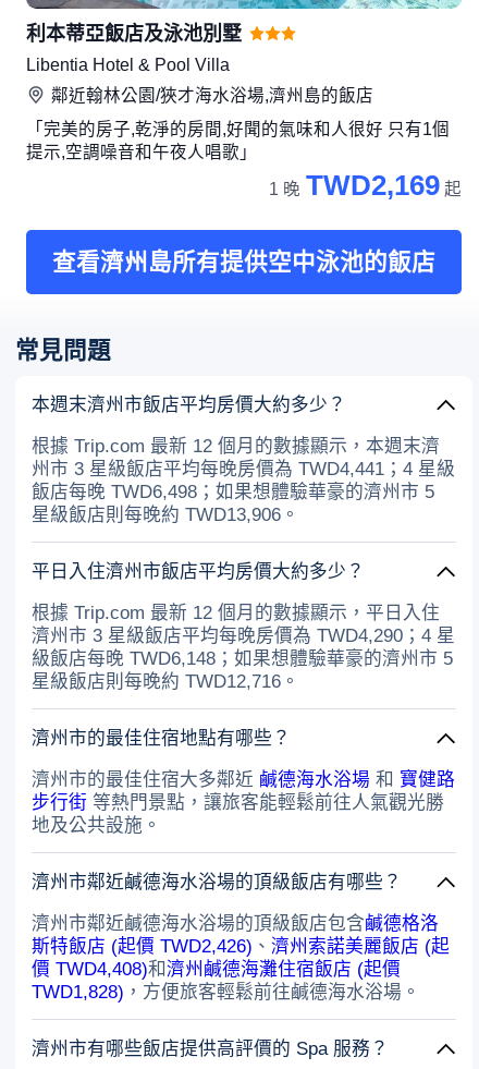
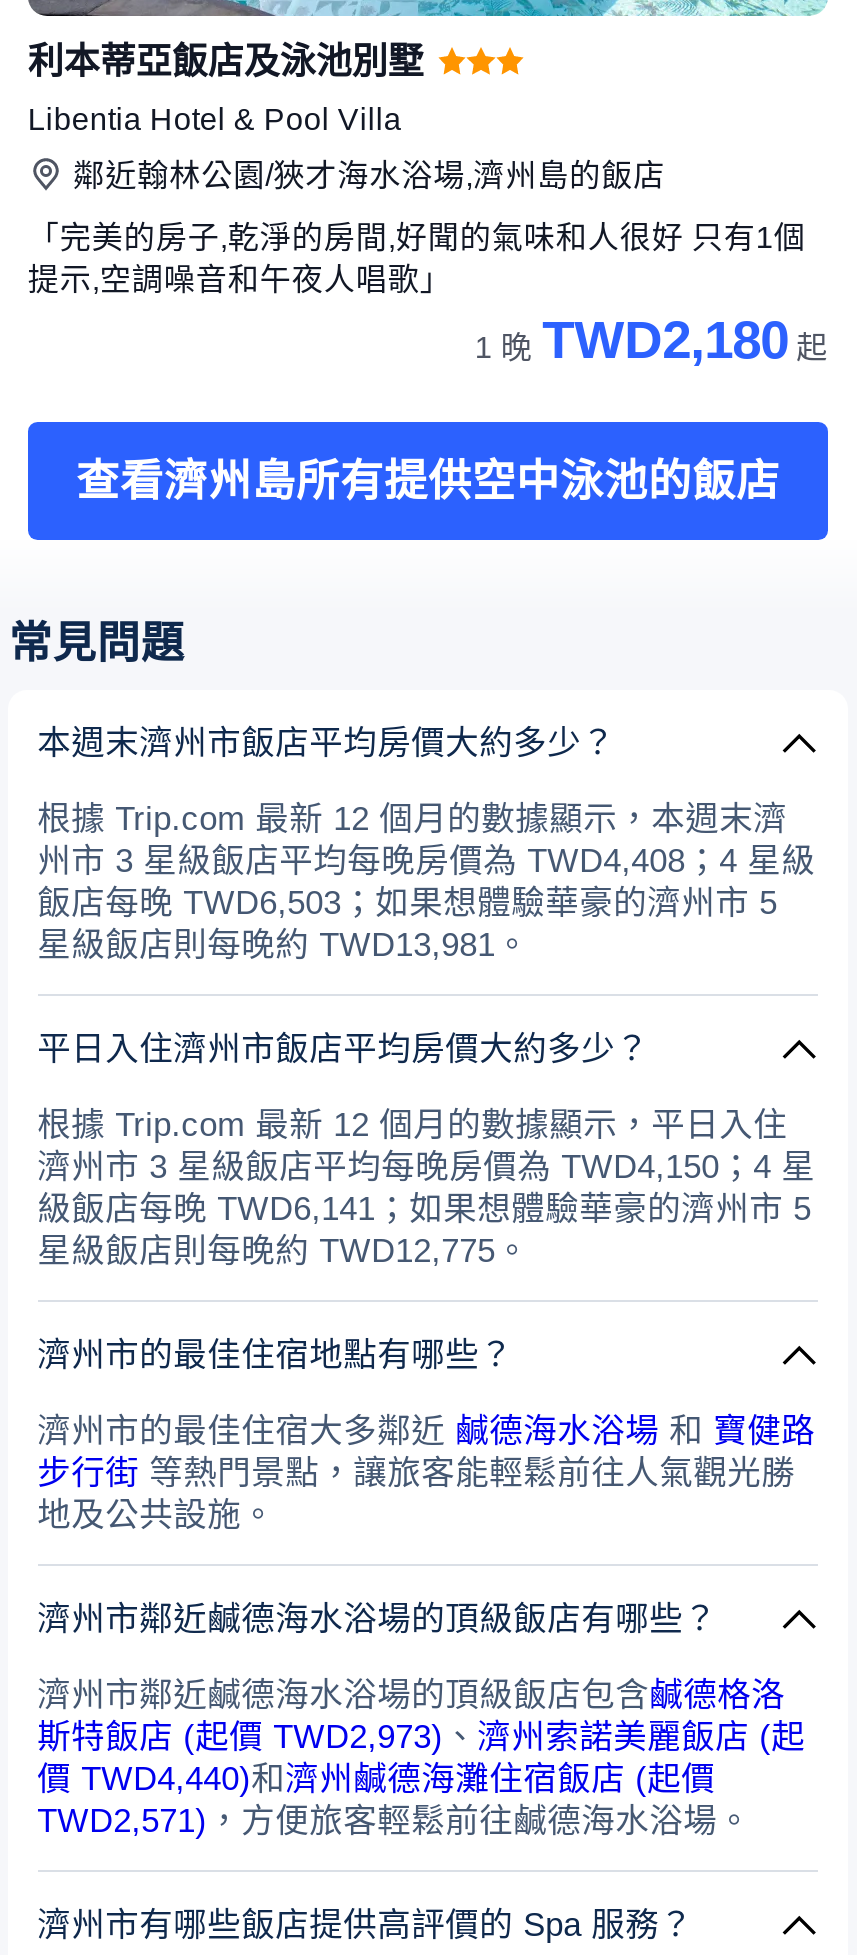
[269,169,462,202] 1 晚 TWD2,169起 -> [475,311,828,371] 1 晚 TWD2,180起
[31,458,455,479] 州市 3 星級飯店平均每晚房價為 TWD4,441；4 星級 -> [37,841,815,879] 州市 3 星級飯店平均每晚房價為 TWD4,408；4 星級
[31,481,434,502] 飯店每晚 TWD6,498；如果想體驗華豪的濟州市 5 -> [37,883,777,921] 飯店每晚 TWD6,503；如果想體驗華豪的濟州市 5
[31,504,299,525] 星級飯店則每晚約 TWD13,906。 -> [37,925,529,963] 星級飯店則每晚約 TWD13,981。
[31,625,455,646] 濟州市 3 星級飯店平均每晚房價為 TWD4,290；4 星 -> [37,1147,815,1185] 濟州市 3 星級飯店平均每晚房價為 TWD4,150；4 星
[31,648,453,669] 級飯店每晚 TWD6,148；如果想體驗華豪的濟州市 5 -> [37,1189,811,1227] 級飯店每晚 TWD6,141；如果想體驗華豪的濟州市 5
[31,671,299,692] 星級飯店則每晚約 TWD12,716。 -> [37,1231,529,1269] 星級飯店則每晚約 TWD12,775。
[31,936,449,957] 斯特飯店 (起價 TWD2,426)、濟州索諾美麗飯店 (起 -> [37,1718,805,1756] 斯特飯店 (起價 TWD2,973)、濟州索諾美麗飯店 (起
[31,959,400,979] 價 TWD4,408)和濟州鹹德海灘住宿飯店 (起價 -> [37,1760,715,1798] 價 TWD4,440)和濟州鹹德海灘住宿飯店 (起價
[31,982,420,1002] TWD1,828)，方便旅客輕鬆前往鹹德海水浴場。 -> [37,1802,751,1840] TWD2,571)，方便旅客輕鬆前往鹹德海水浴場。

